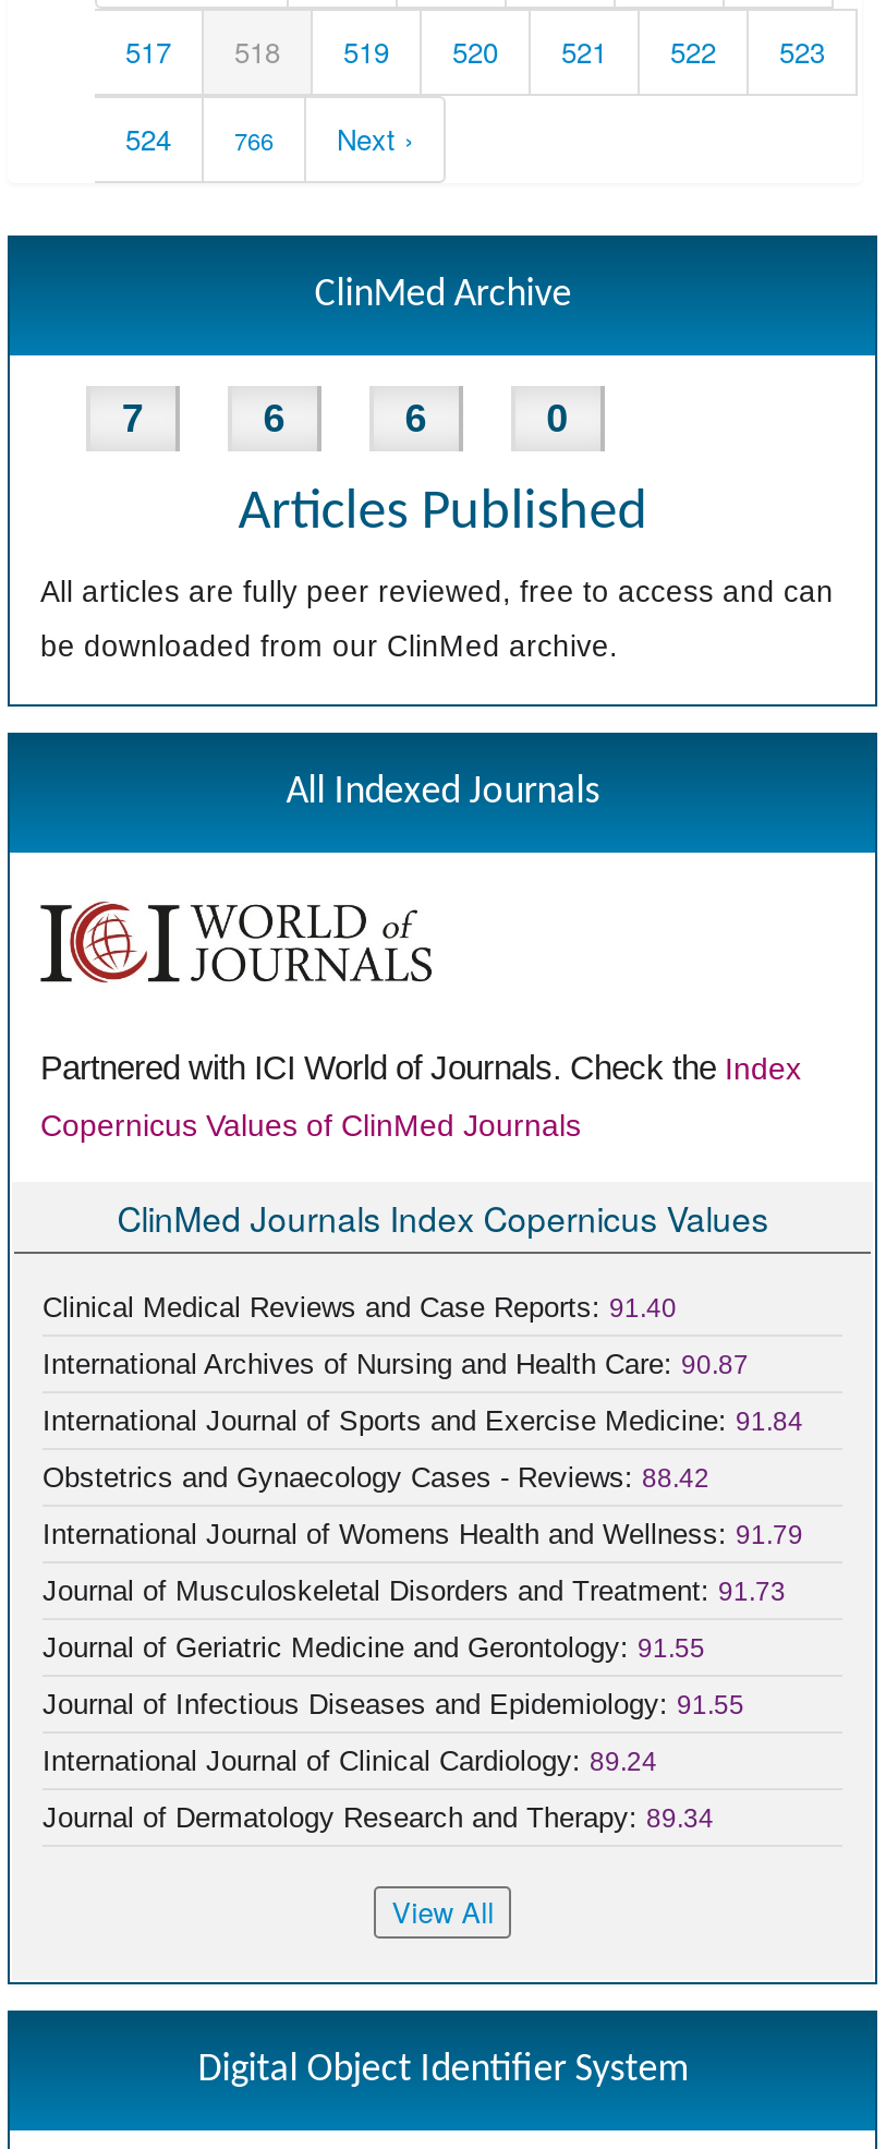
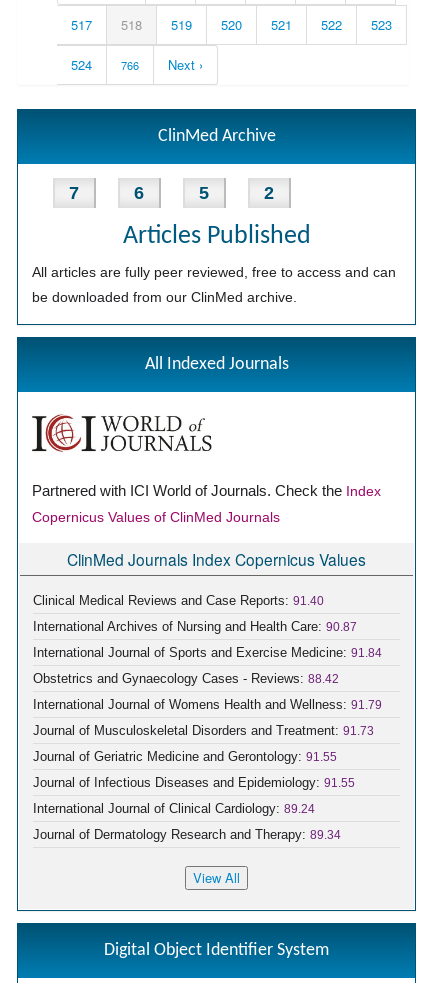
[405,397,427,440] 6 -> [199,183,209,203] 5
[546,397,568,440] 0 -> [264,183,274,203] 2

